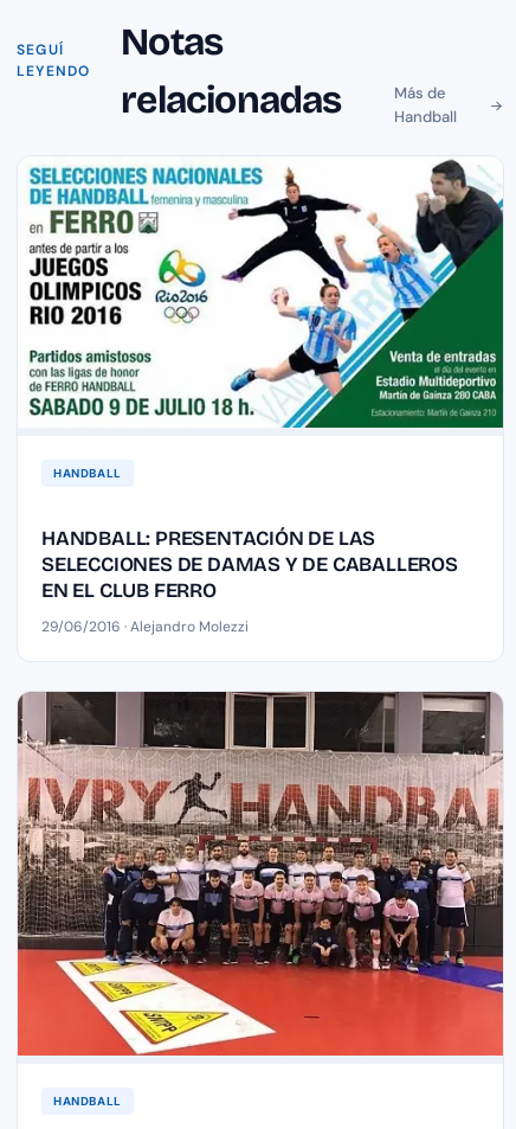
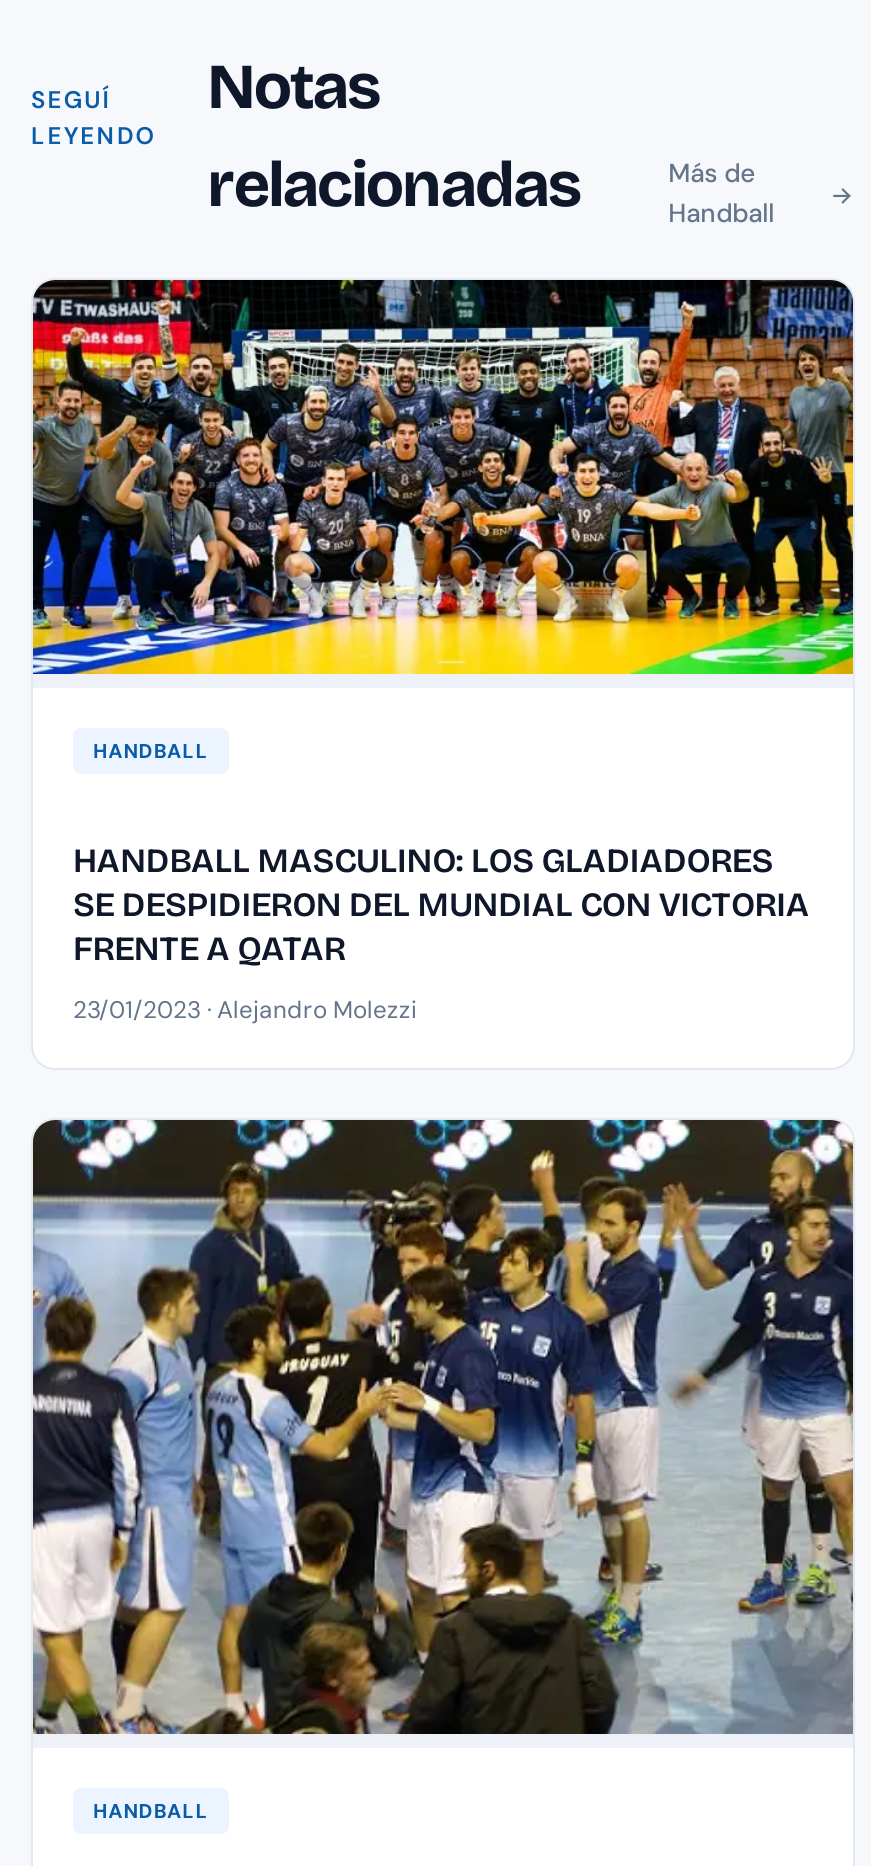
[18,159,504,429] [image] -> [31,278,855,676] [image]
[41,526,458,603] HANDBALL: PRESENTACIÓN DE LAS | SELECCIONES DE DAMAS Y DE CABALLEROS | EN EL CLUB FERRO -> [73,839,809,969] HANDBALL MASCULINO: LOS GLADIADORES | SE DESPIDIERON DEL MUNDIAL CON VICTORIA | FRENTE A QATAR
[41,617,249,636] 29/06/2016 · Alejandro Molezzi -> [73,993,417,1025] 23/01/2023 · Alejandro Molezzi
[17,691,504,1057] [image] -> [31,1118,855,1738] [image]

